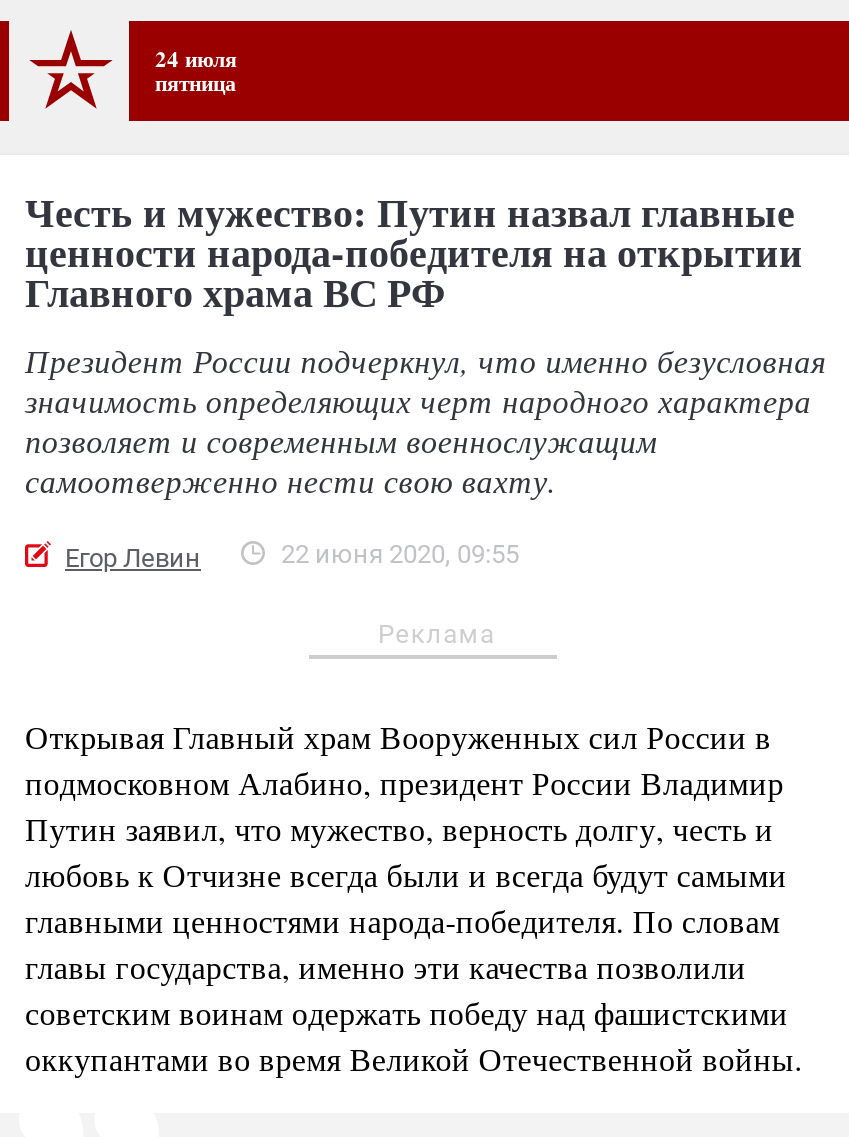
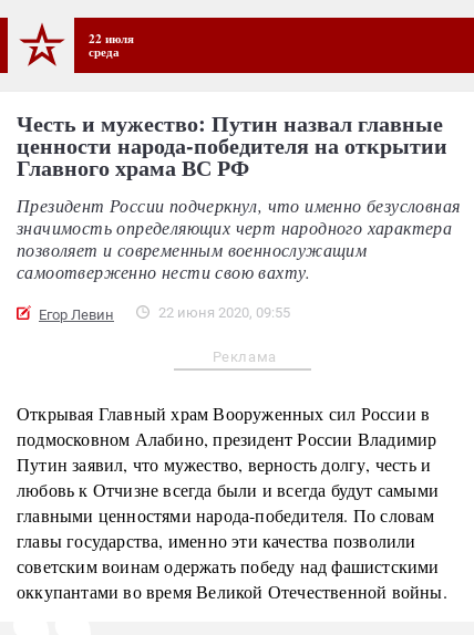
[155,41,237,99] 24 июля | пятница -> [89,29,134,61] 22 июля | среда

